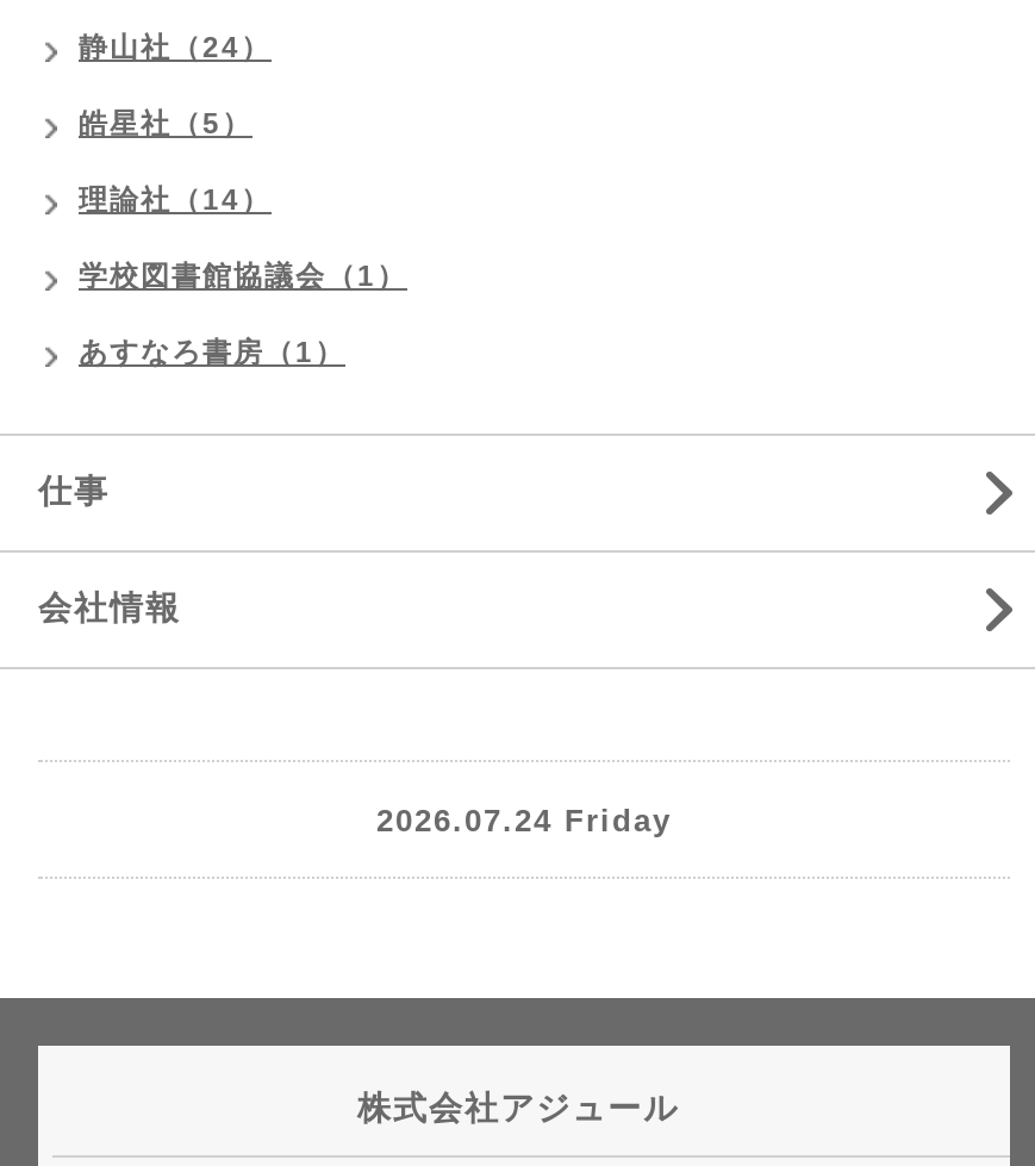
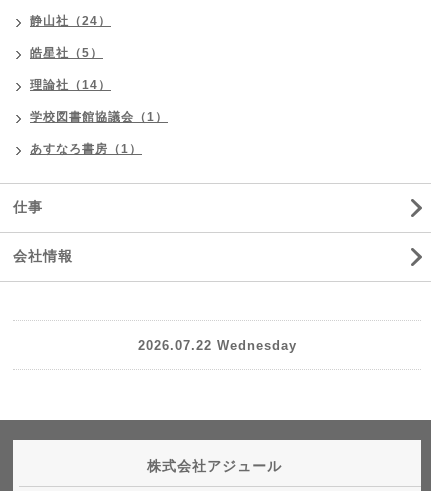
[376,802,672,837] 2026.07.24 Friday -> [137,337,296,352] 2026.07.22 Wednesday

